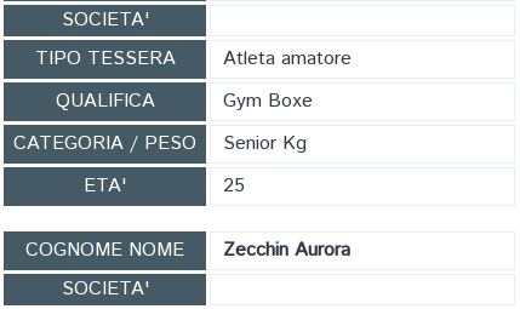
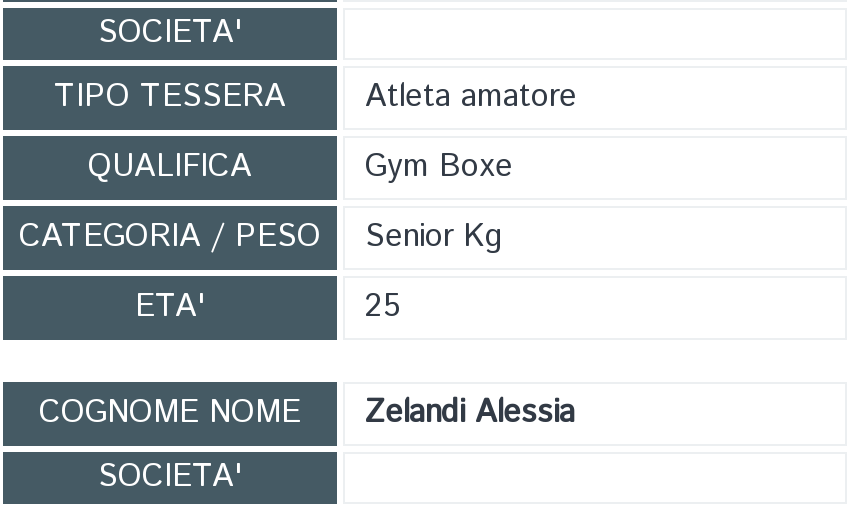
[223,236,350,264] Zecchin Aurora -> [365,390,575,436] Zelandi Alessia

